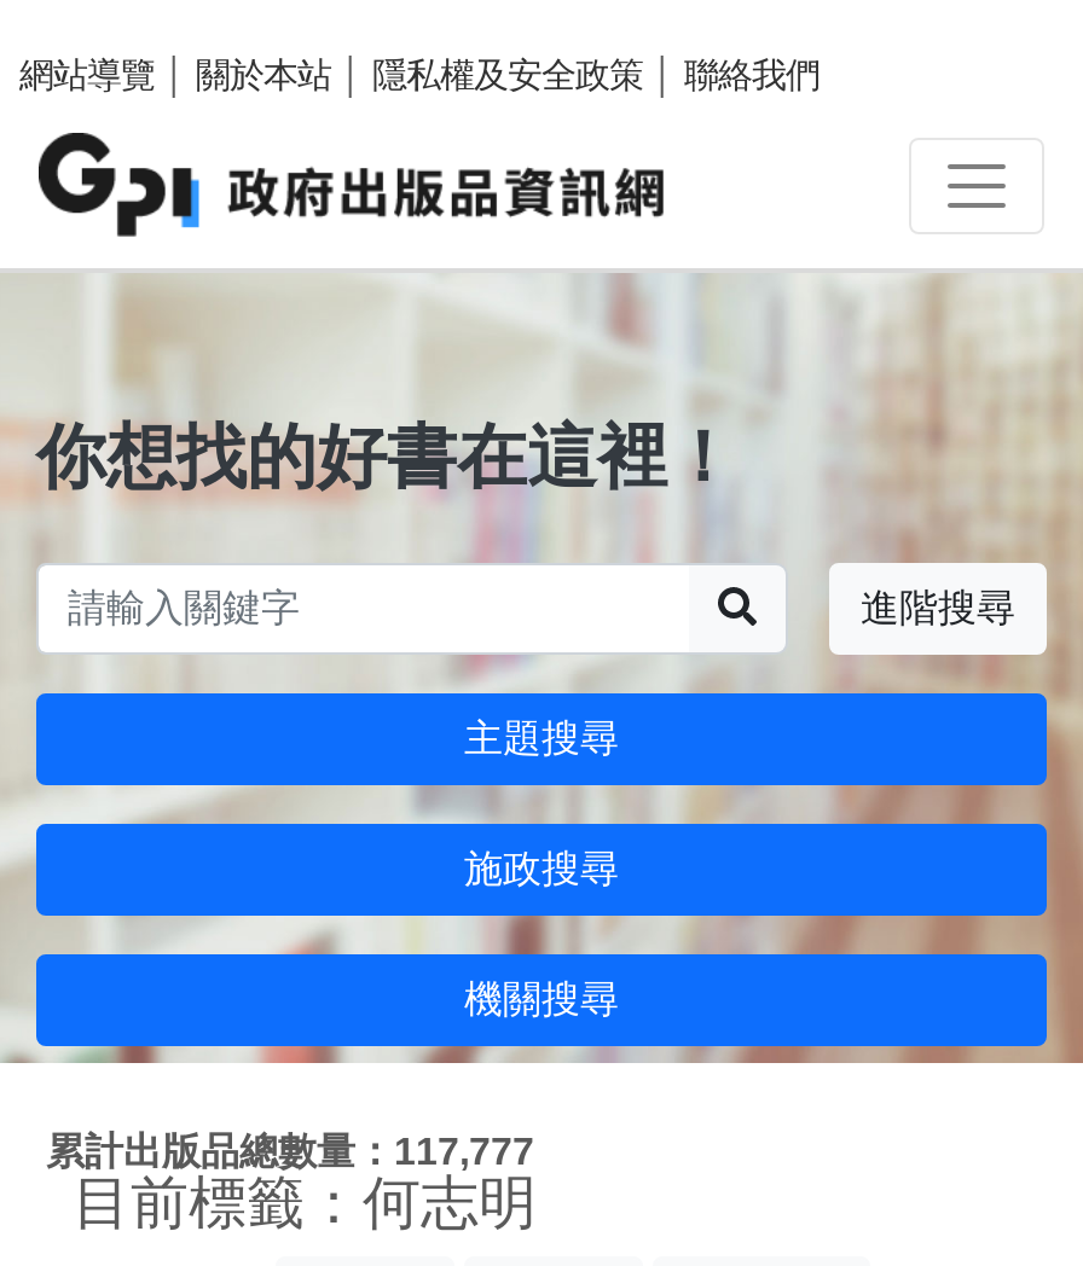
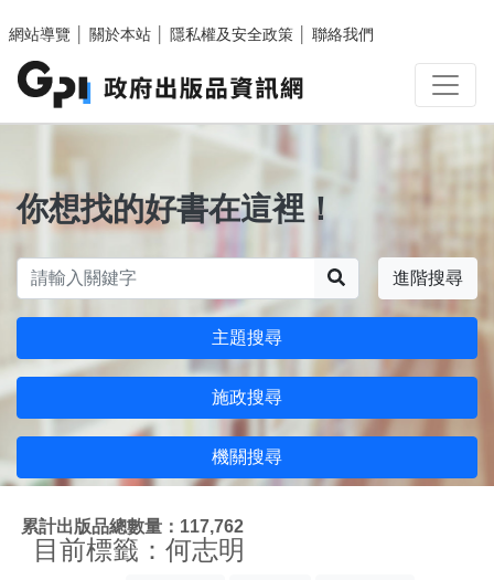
[46,1130,534,1171] 累計出版品總數量：117,777 -> [21,517,244,535] 累計出版品總數量：117,762

